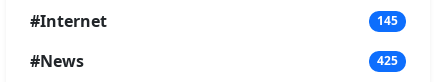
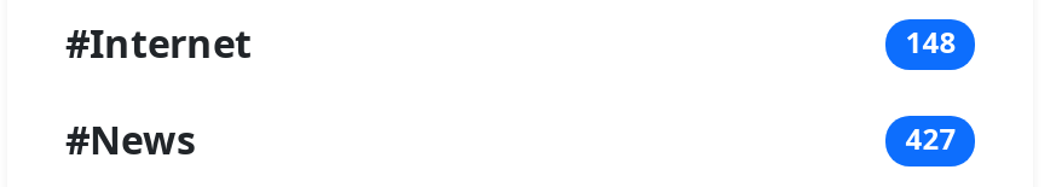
[377,12,398,29] 145 -> [905,23,956,64] 148
[377,52,398,69] 425 -> [905,119,956,160] 427

